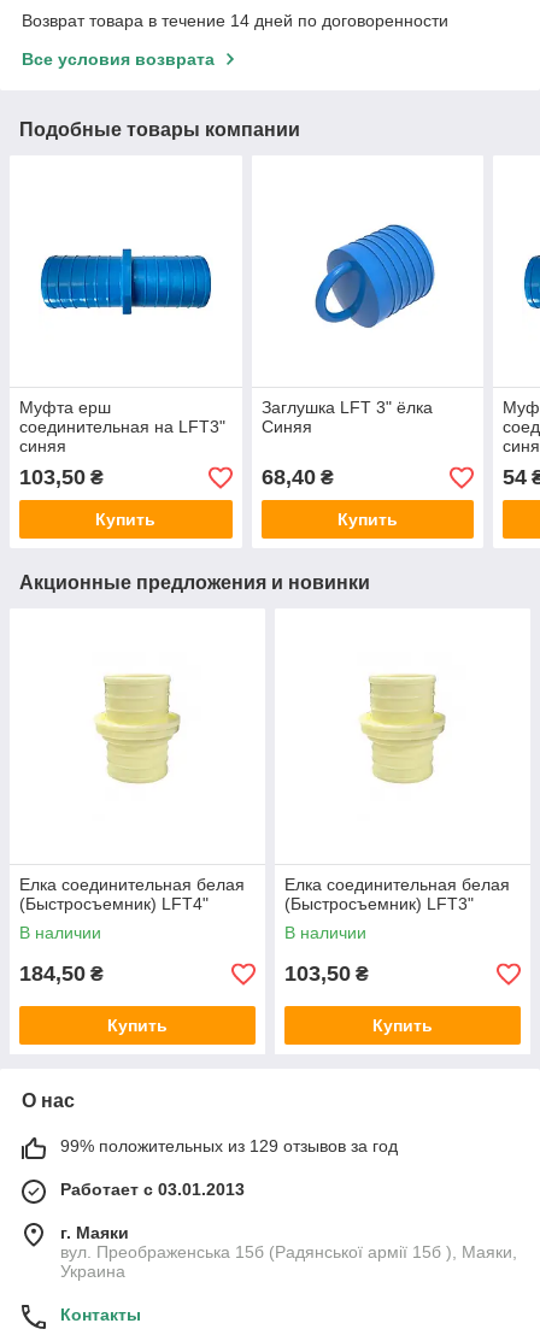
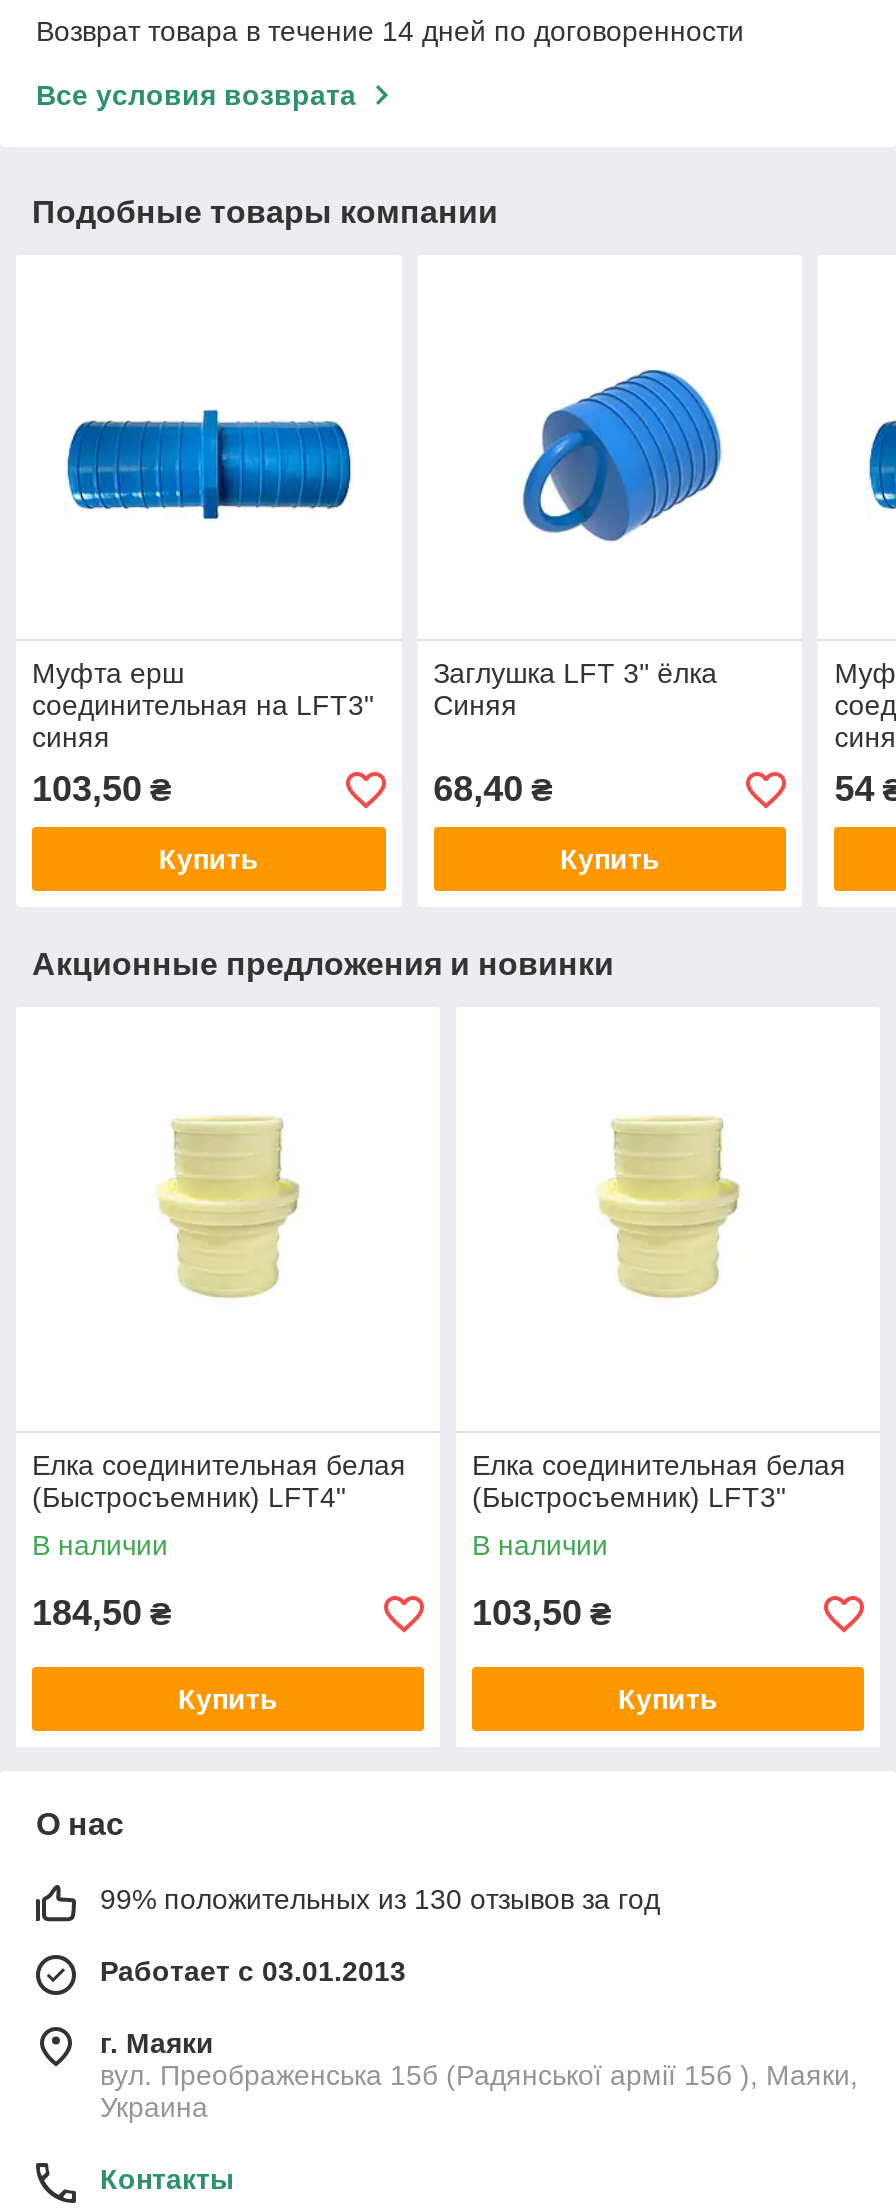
[60,1136,398,1156] 99% положительных из 129 отзывов за год -> [100,1883,660,1915] 99% положительных из 130 отзывов за год

